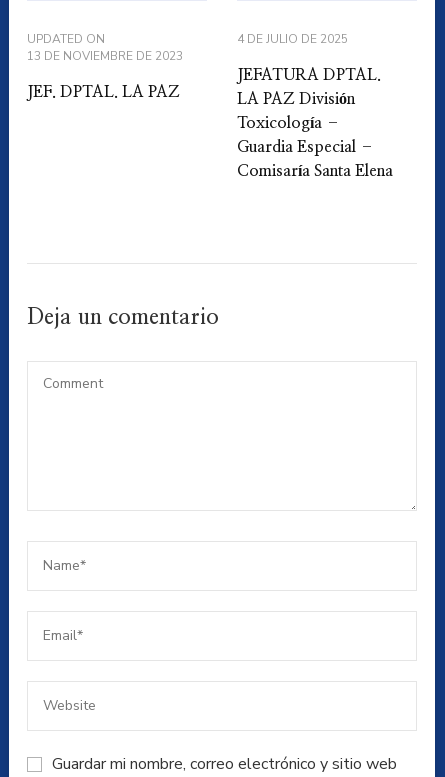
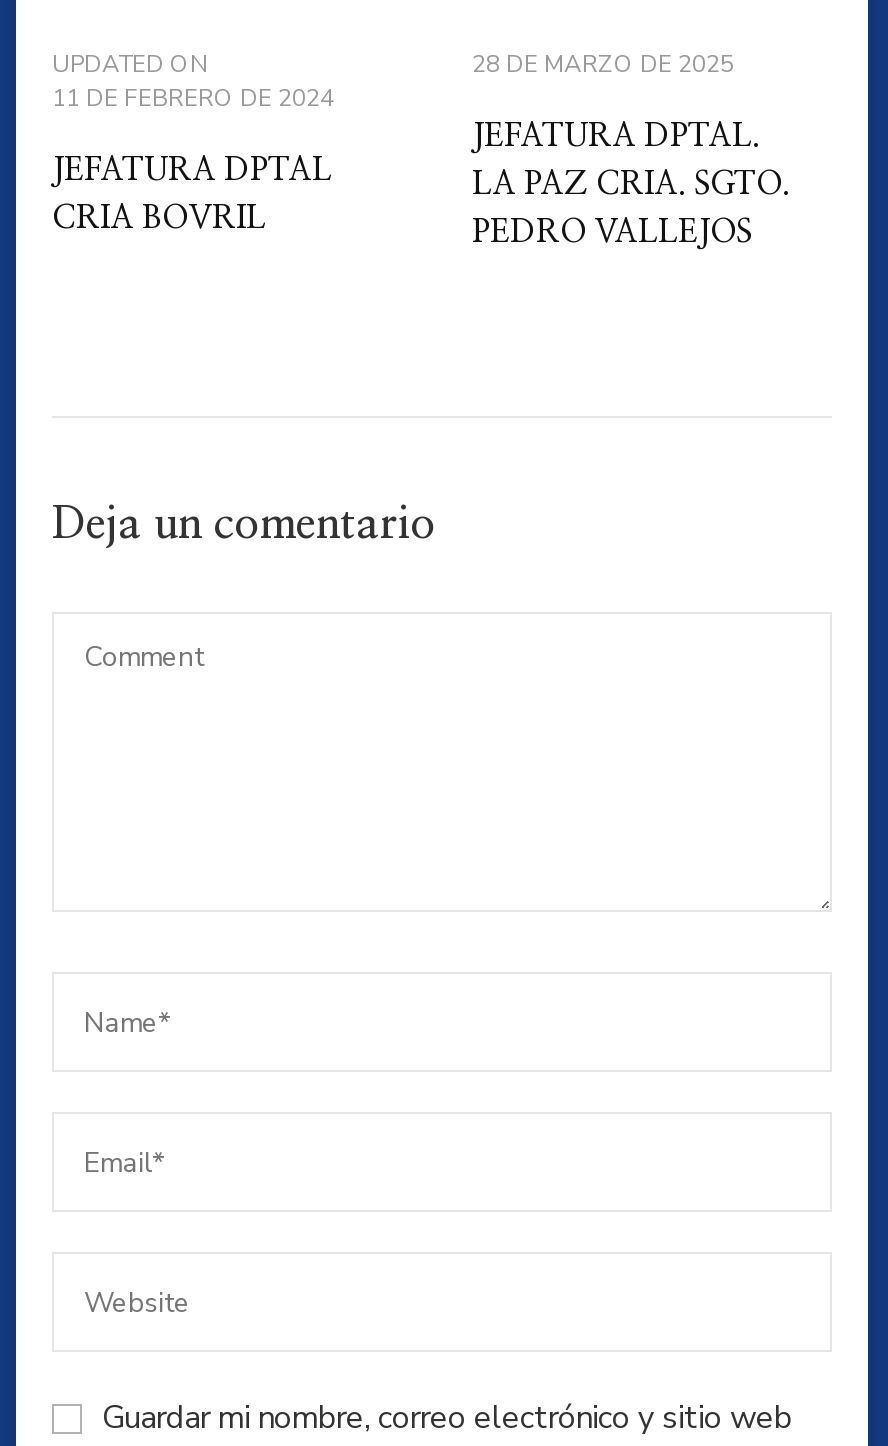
[237,30,348,46] 4 DE JULIO DE 2025 -> [472,49,734,81] 28 DE MARZO DE 2025
[27,47,183,99] 13 DE NOVIEMBRE DE 2023 | JEF. DPTAL. LA PAZ -> [52,83,334,235] 11 DE FEBRERO DE 2024 | JEFATURA DPTAL | CRIA BOVRIL
[237,90,393,178] LA PAZ División | Toxicología – | Guardia Especial – | Comisaría Santa Elena -> [472,169,790,249] LA PAZ CRIA. SGTO. | PEDRO VALLEJOS

